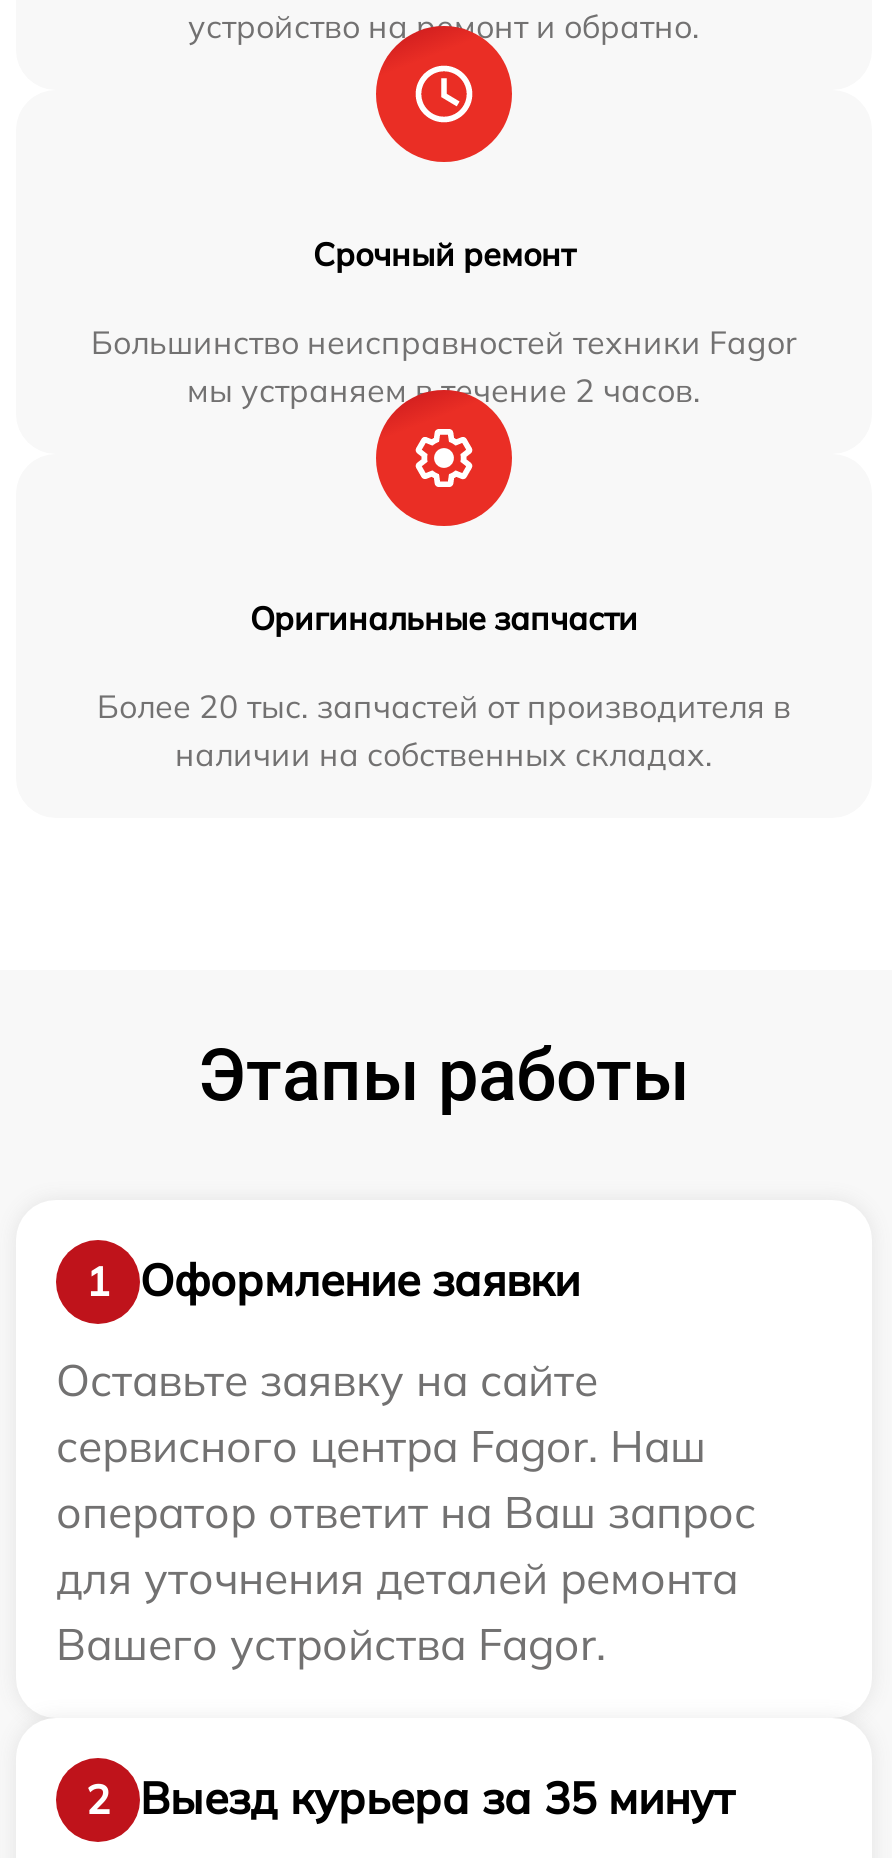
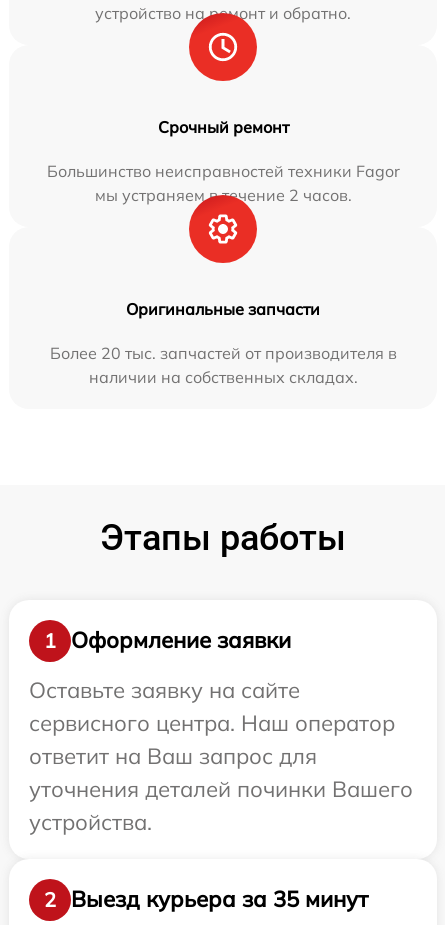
[56,1417,756,1671] сервисного центра Fagor. Наш | оператор ответит на Ваш запрос | для уточнения деталей ремонта | Вашего устройства Fagor. -> [29,709,413,836] сервисного центра. Наш оператор | ответит на Ваш запрос для | уточнения деталей починки Вашего | устройства.

